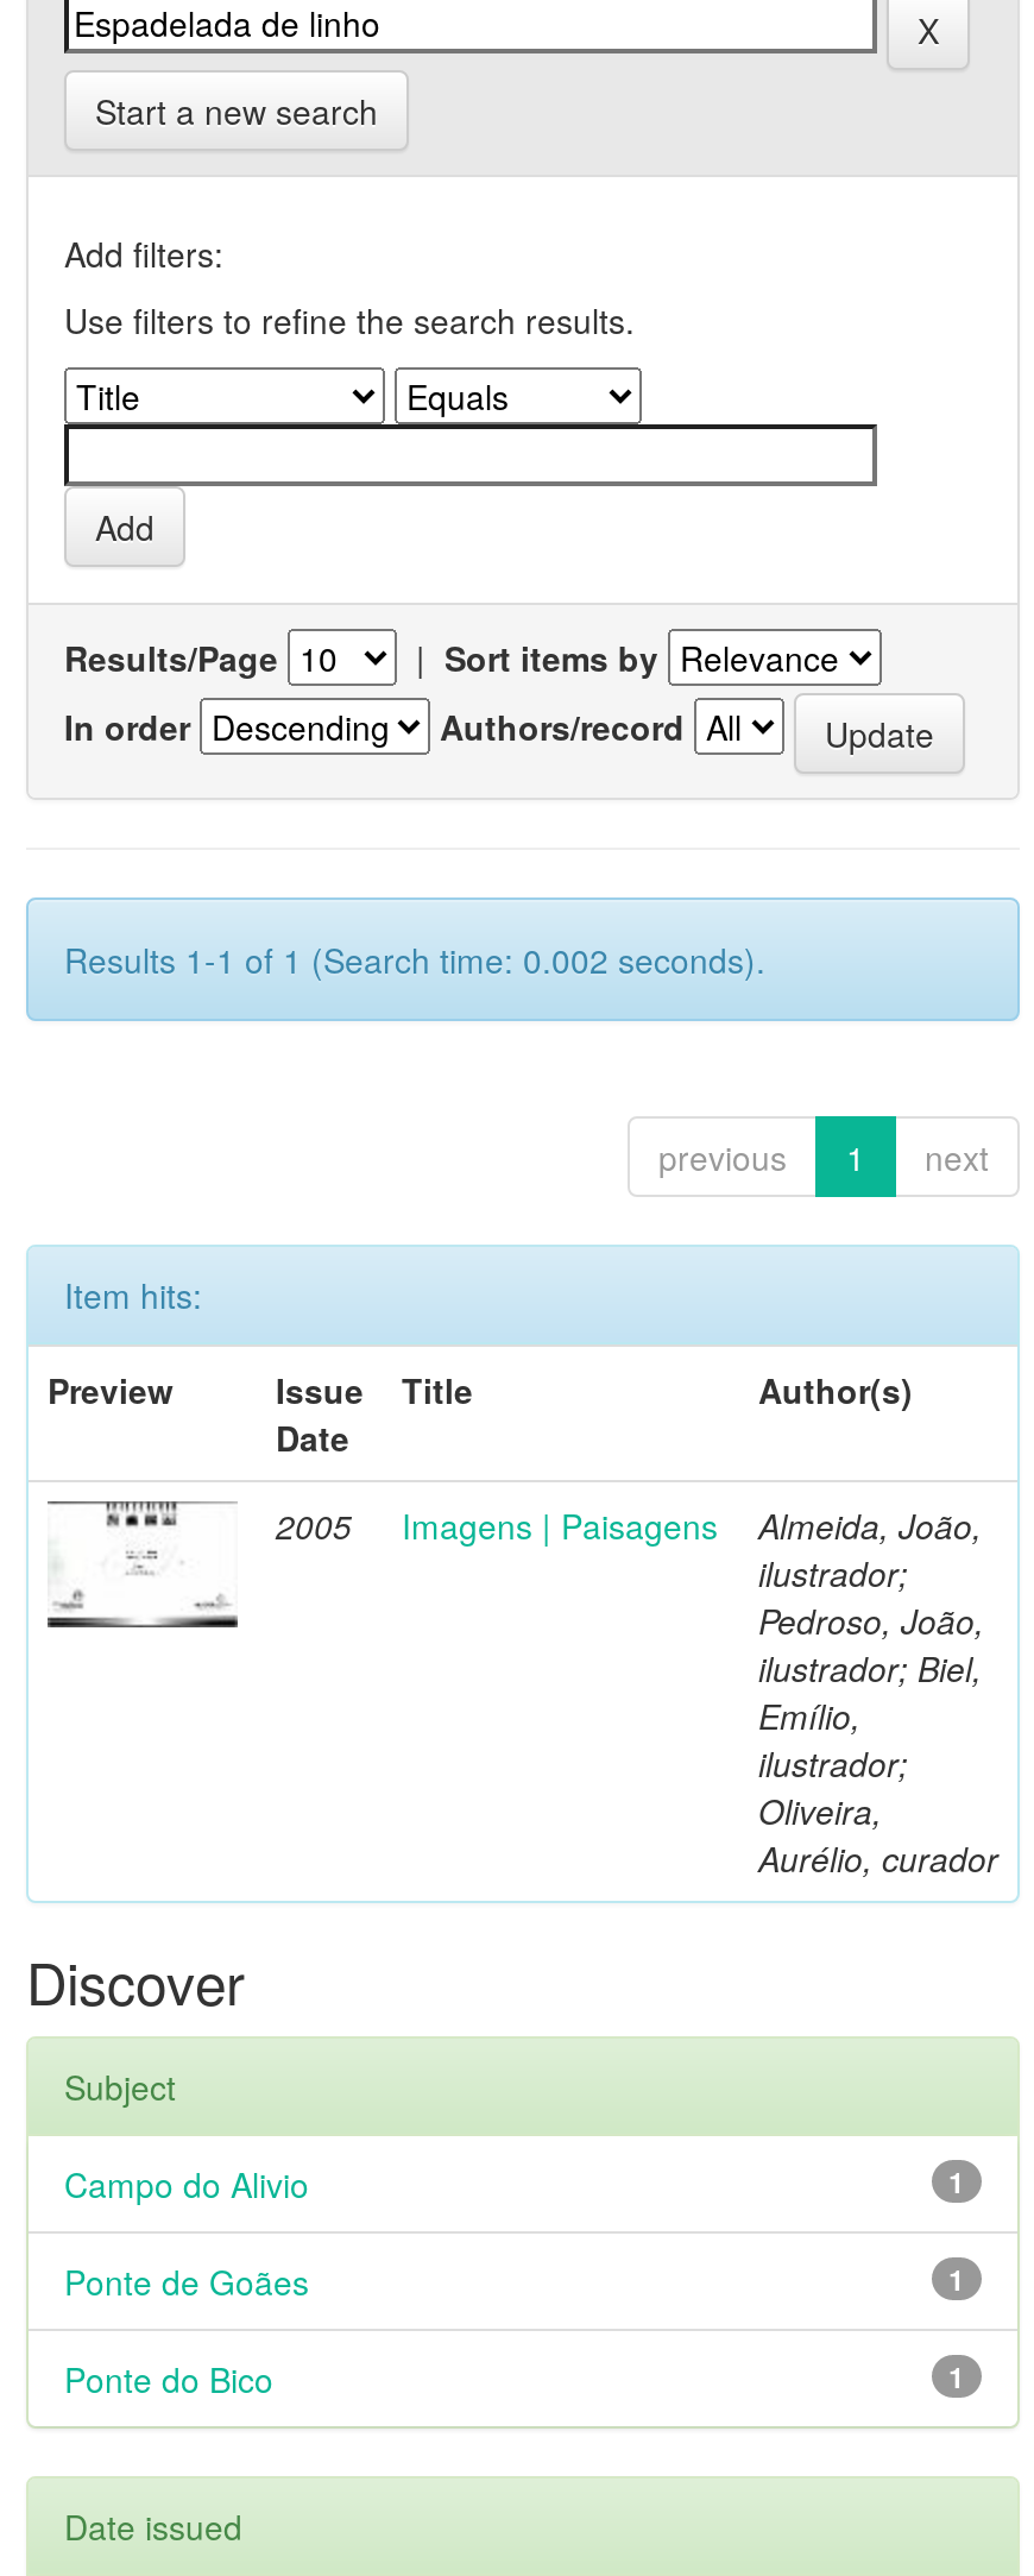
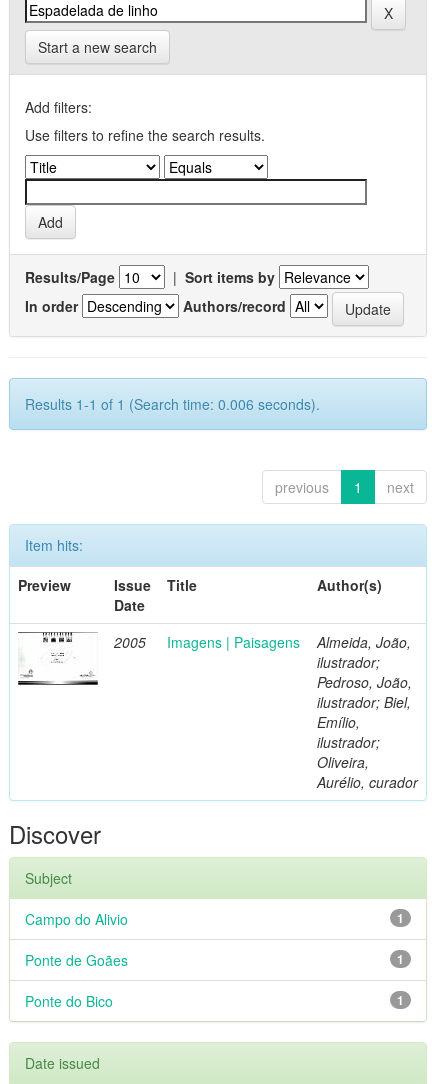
[64,935,765,982] Results 1-1 of 1 (Search time: 0.002 seconds). -> [25,394,320,414] Results 1-1 of 1 (Search time: 0.006 seconds).

